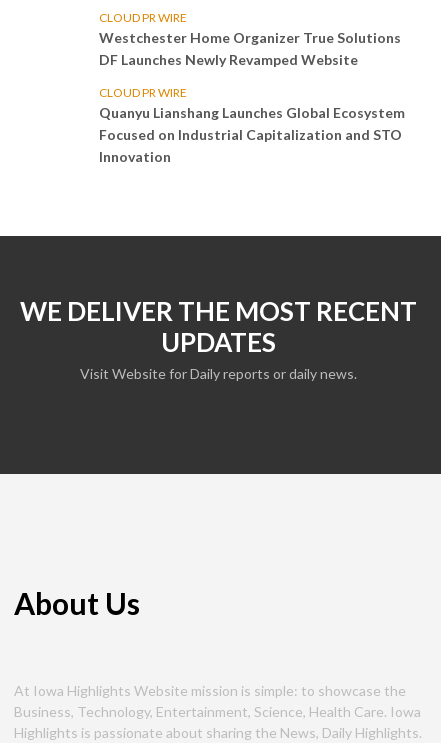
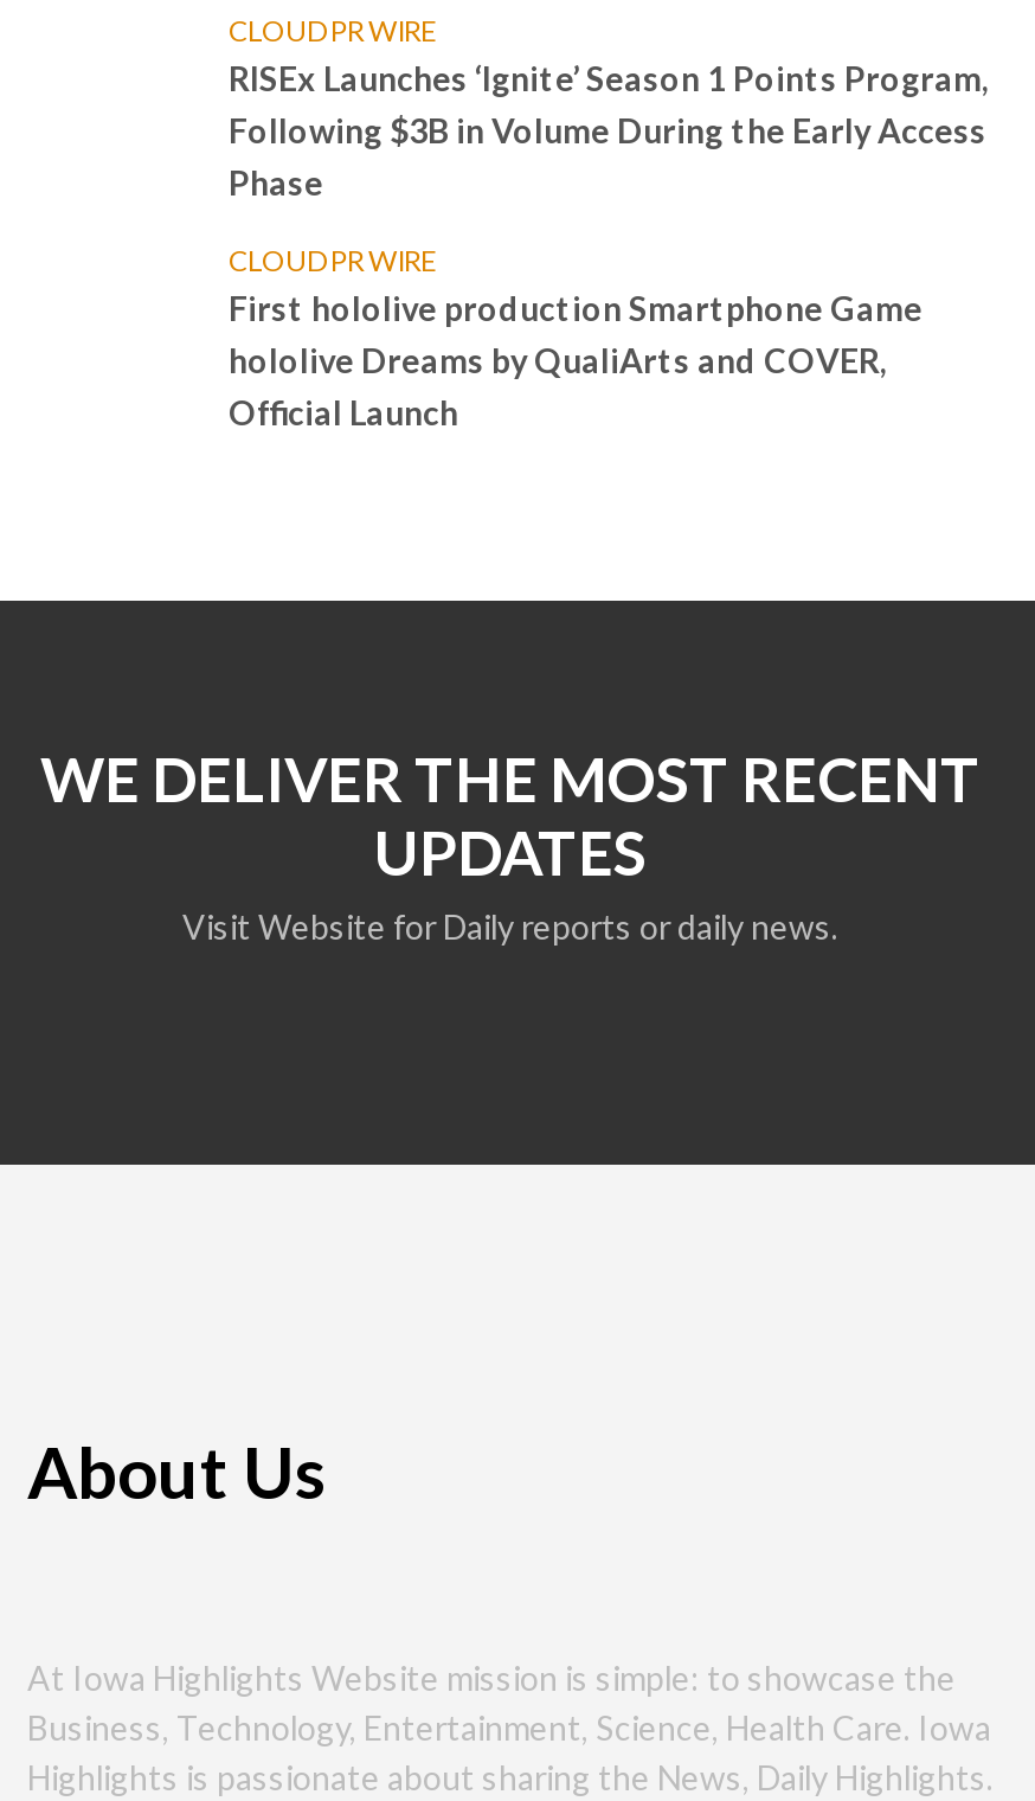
[99,29,401,68] Westchester Home Organizer True Solutions | DF Launches Newly Revamped Website -> [229,57,989,202] RISEx Launches ‘Ignite’ Season 1 Points Program, | Following $3B in Volume During the Early Access | Phase
[99,104,405,165] Quanyu Lianshang Launches Global Ecosystem | Focused on Industrial Capitalization and STO | Innovation -> [229,287,922,432] First hololive production Smartphone Game | hololive Dreams by QualiArts and COVER, | Official Launch

